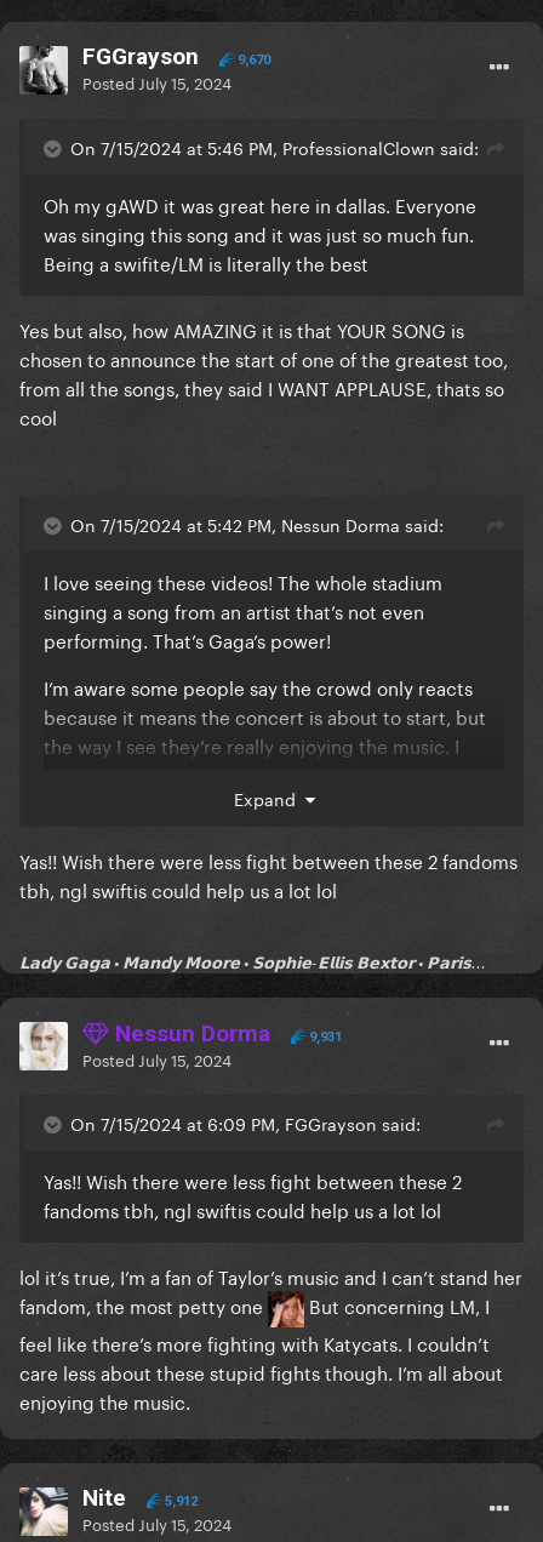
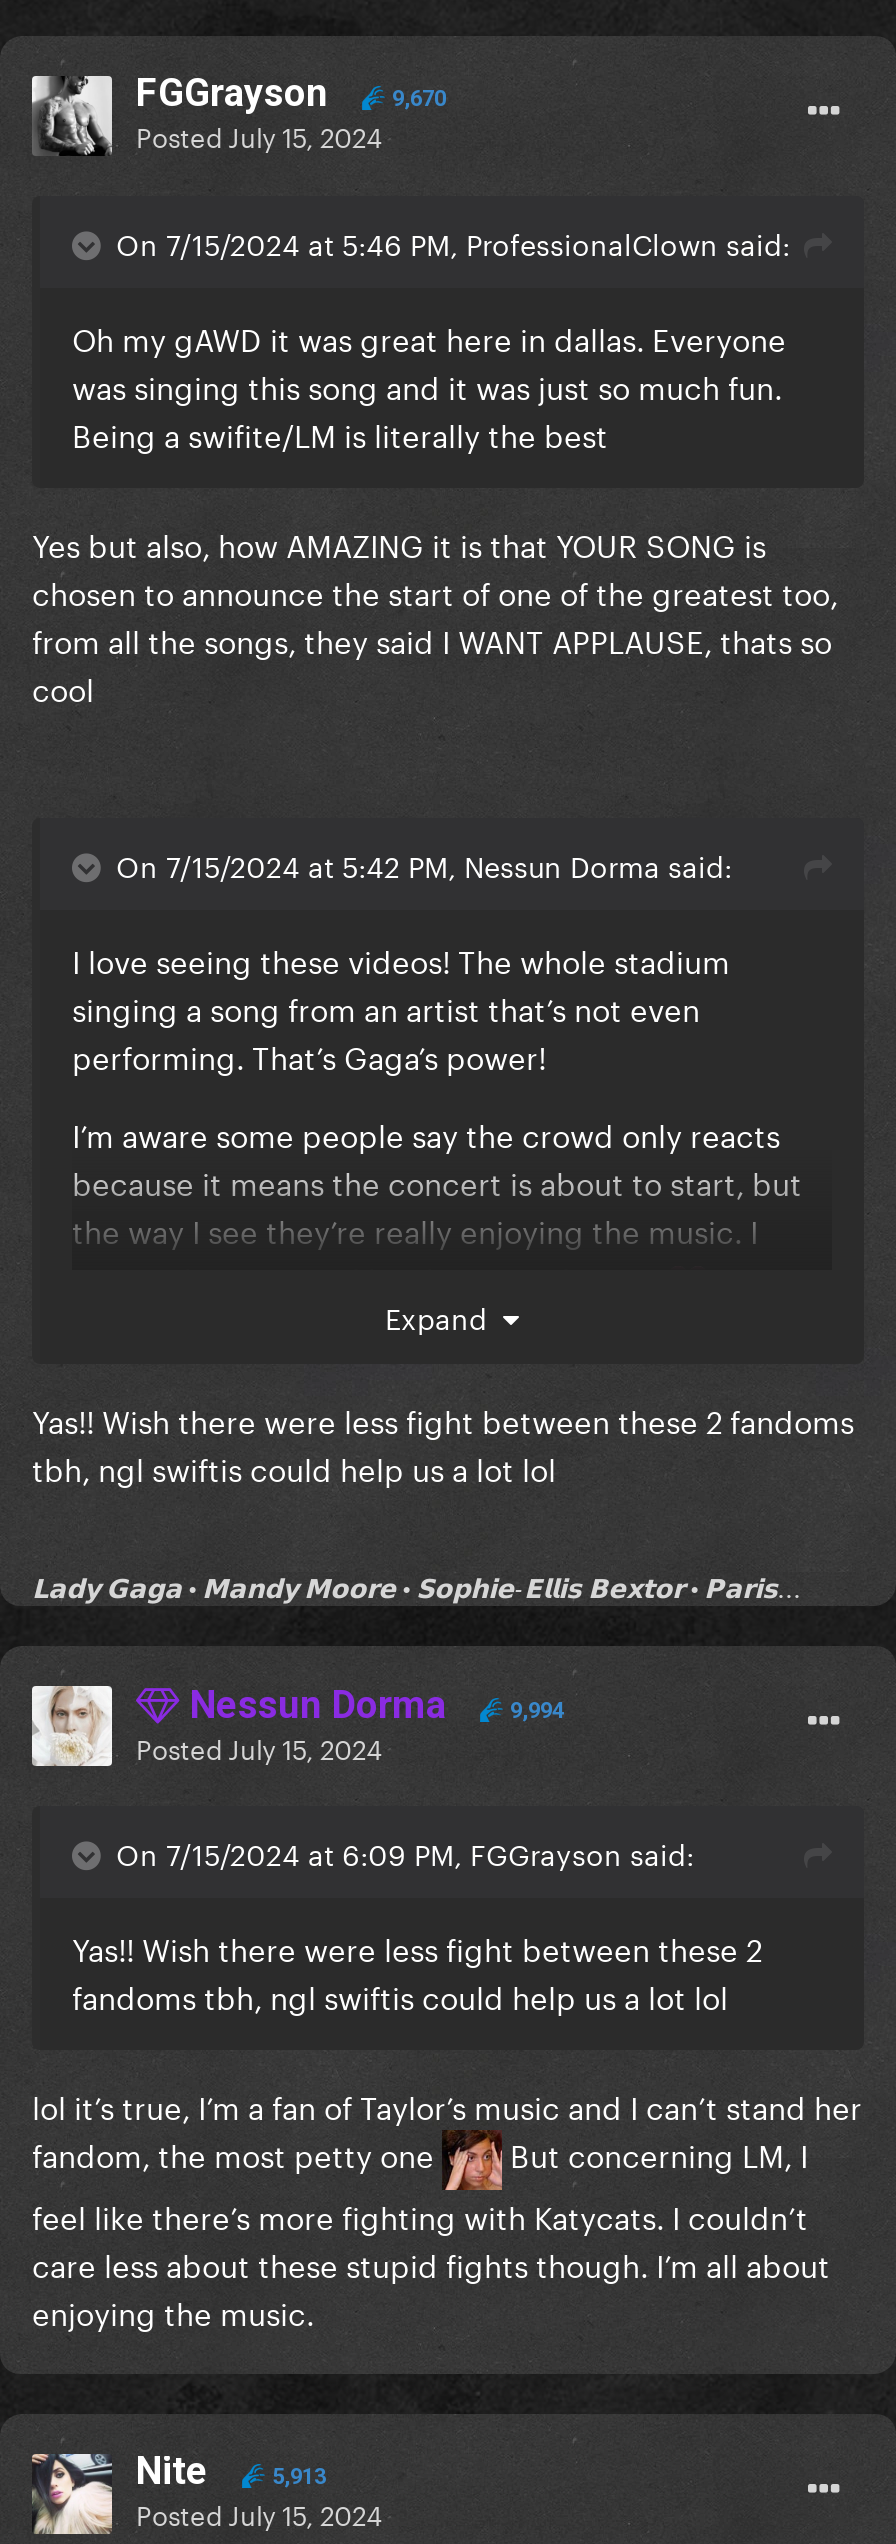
[305,1030,342,1045] 9,931 -> [504,1699,564,1725] 9,994
[161,1494,198,1510] 5,912 -> [266,2465,326,2491] 5,913

